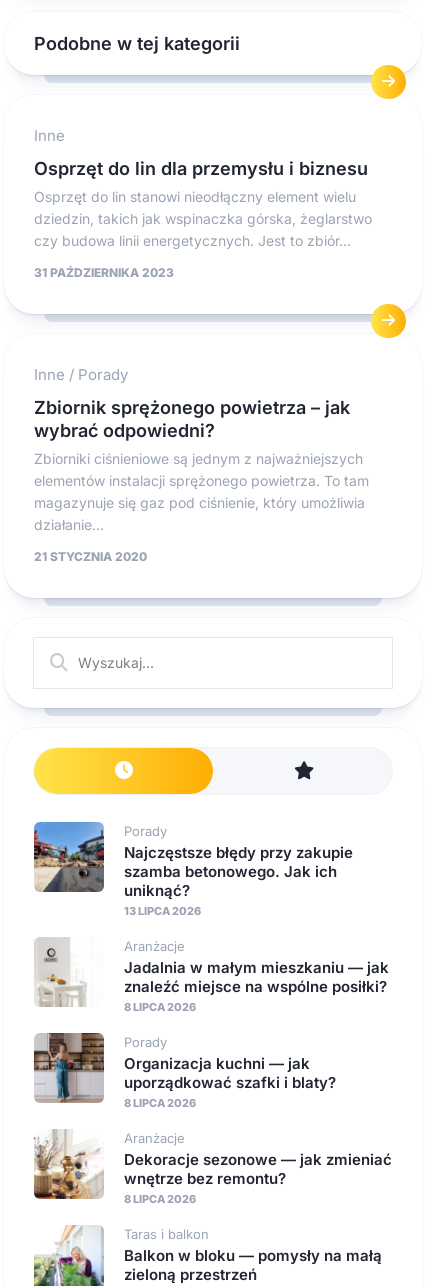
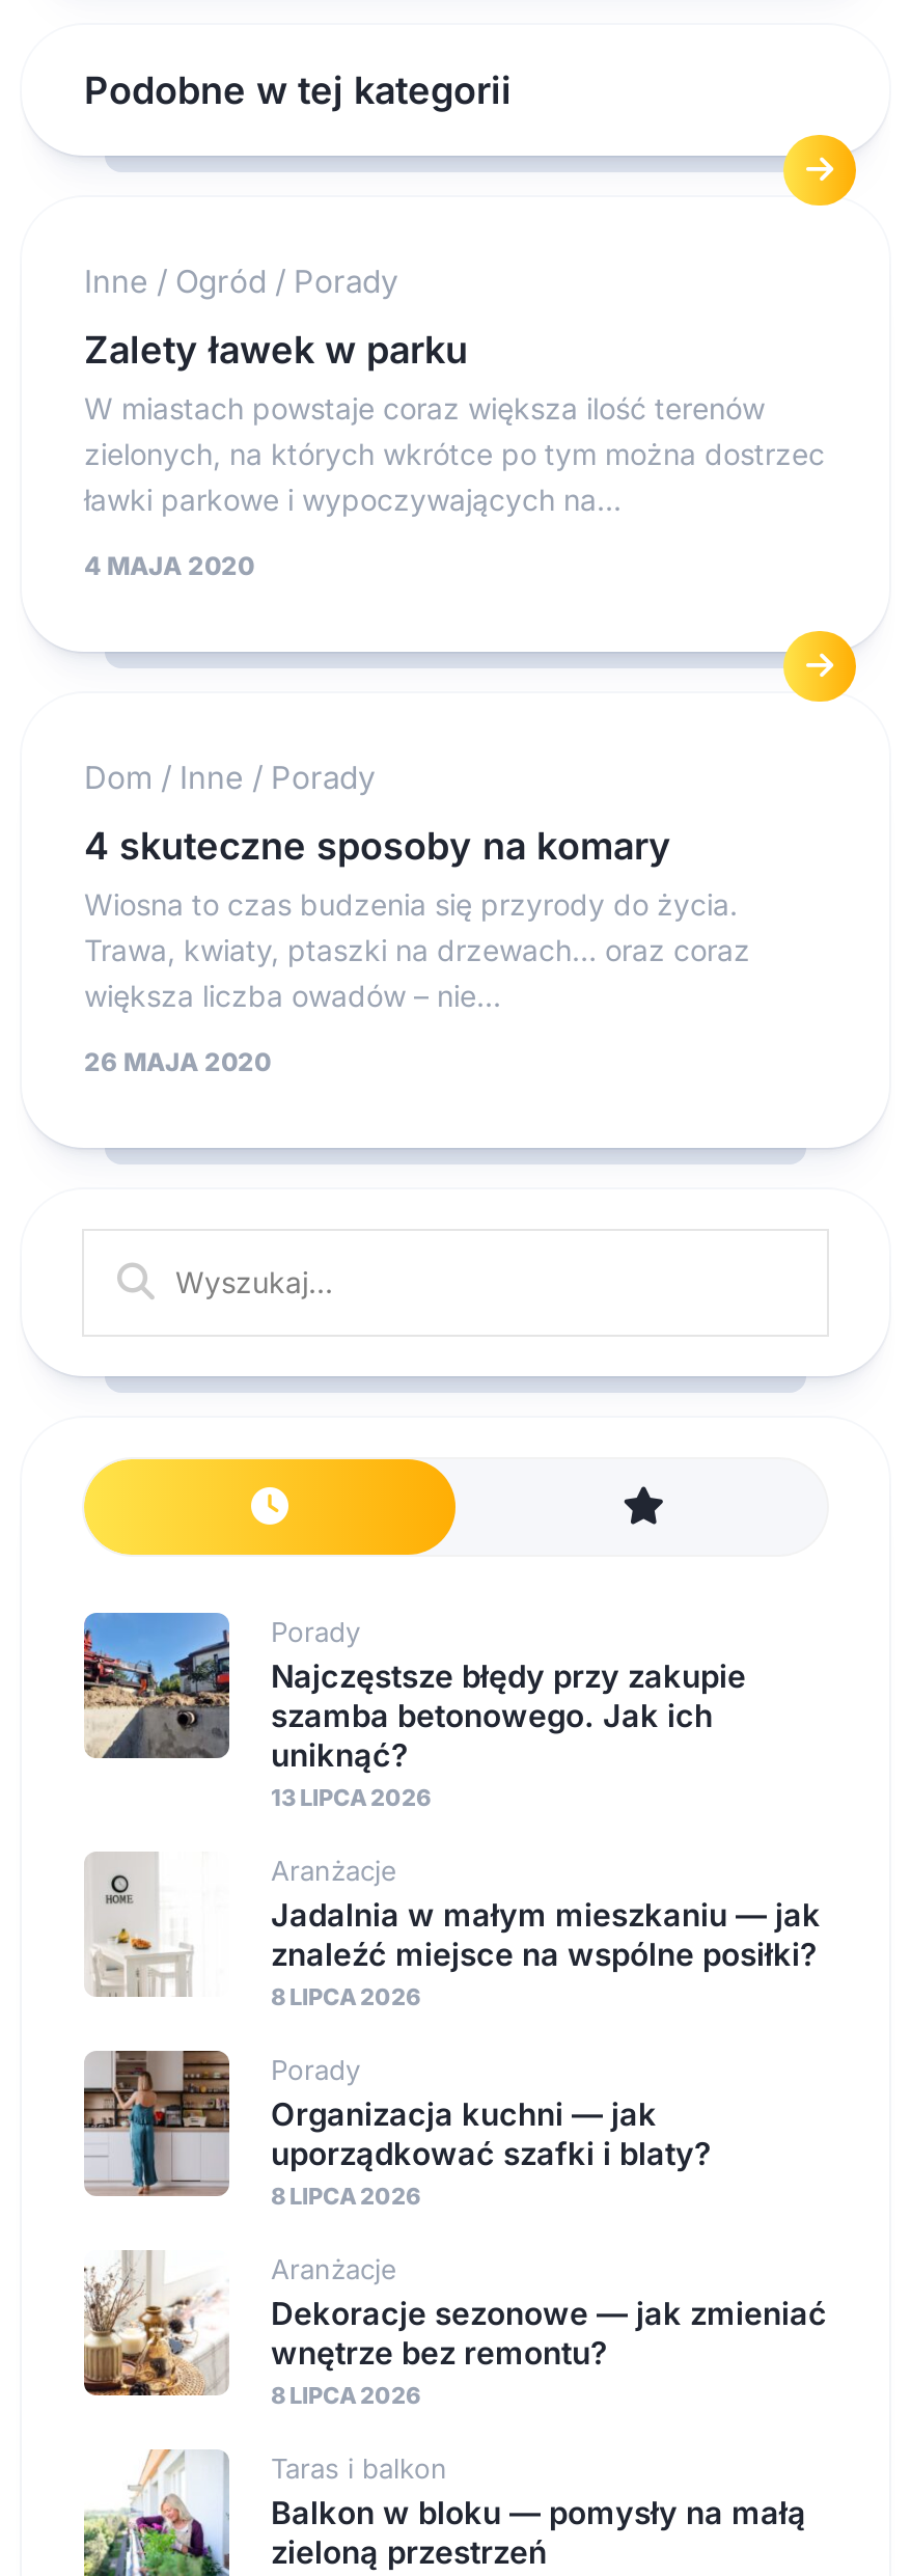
[34,126,65,145] Inne -> [84,262,397,301] Inne / Ogród / Porady
[34,158,372,249] Osprzęt do lin dla przemysłu i biznesu | Osprzęt do lin stanowi nieodłączny element wielu | dziedzin, takich jak wspinaczka górska, żeglarstwo | czy budowa linii energetycznych. Jest to zbiór... -> [84,328,825,517] Zalety ławek w parku | W miastach powstaje coraz większa ilość terenów | zielonych, na których wkrótce po tym można dostrzec | ławki parkowe i wypoczywających na...
[34,265,174,280] 31 PAŹDZIERNIKA 2023 -> [84,550,254,581] 4 MAJA 2020
[34,365,128,384] Inne / Porady -> [84,758,375,797] Dom / Inne / Porady
[34,397,369,533] Zbiornik sprężonego powietrza – jak | wybrać odpowiedni? | Zbiorniki ciśnieniowe są jednym z najważniejszych | elementów instalacji sprężonego powietrza. To tam | magazynuje się gaz pod ciśnienie, który umożliwia | działanie... -> [84,824,750,1013] 4 skuteczne sposoby na komary | Wiosna to czas budzenia się przyrody do życia. | Trawa, kwiaty, ptaszki na drzewach… oraz coraz | większa liczba owadów – nie...
[34,549,147,564] 21 STYCZNIA 2020 -> [84,1046,271,1077] 26 MAJA 2020

